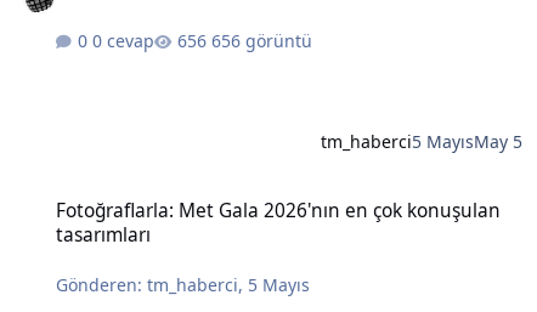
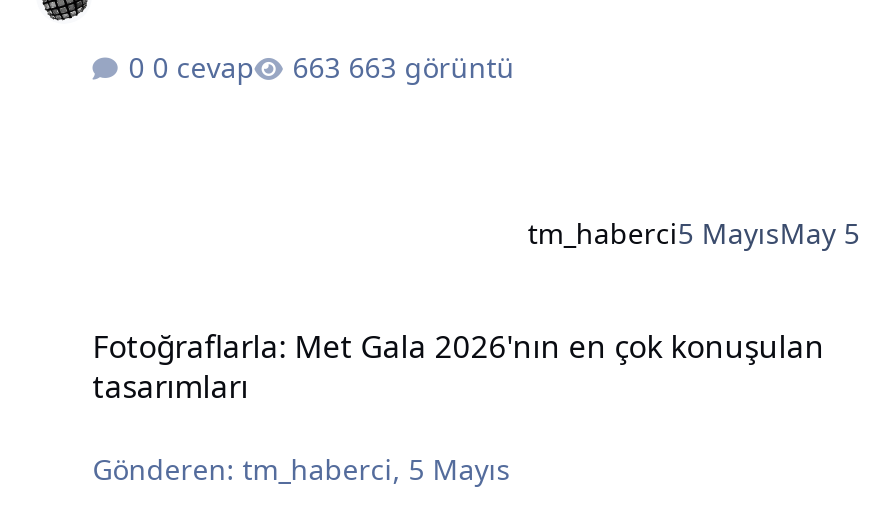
[212,30,312,53] 656 görüntü -> [348,49,514,87] 663 görüntü

